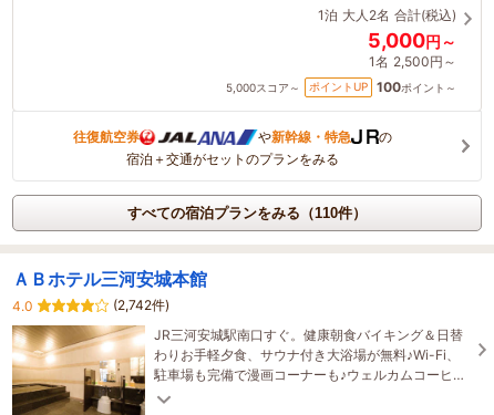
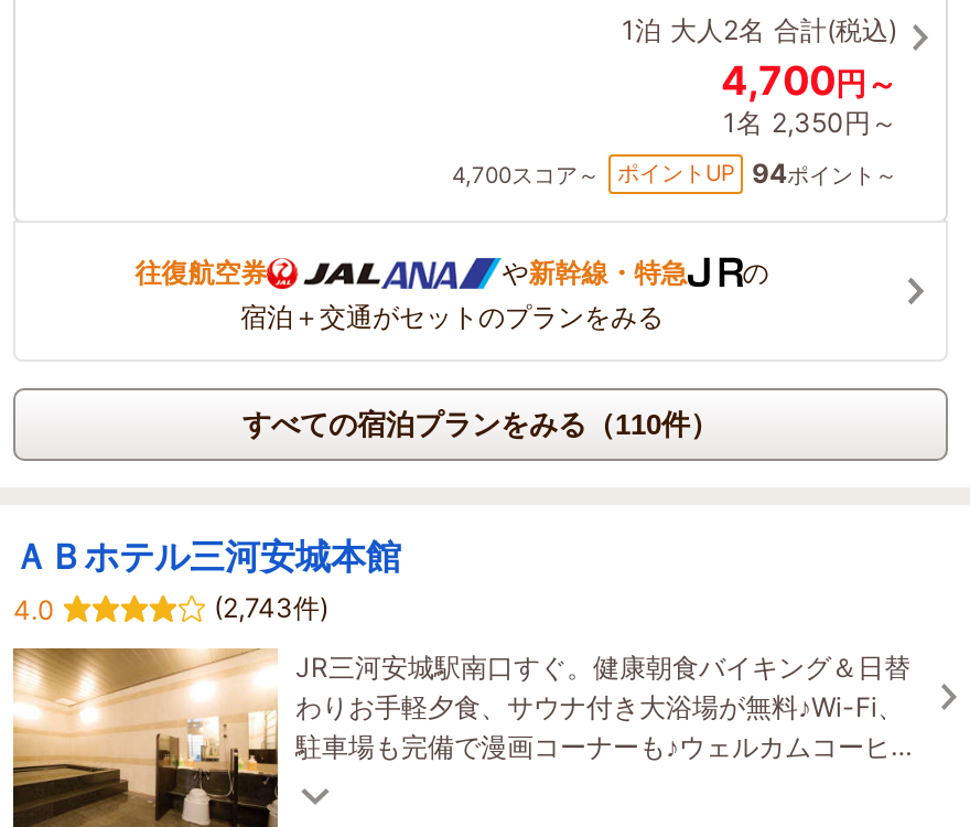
[368,28,456,52] 5,000円～ -> [721,57,897,103] 4,700円～
[369,53,456,69] 1名 2,500円～ -> [723,105,897,138] 1名 2,350円～
[226,80,300,94] 5,000スコア～ -> [452,160,600,187] 4,700スコア～
[377,78,456,95] 100ポイント～ -> [752,156,897,189] 94ポイント～
[113,296,169,313] (2,742件) -> [214,590,328,623] (2,743件)

